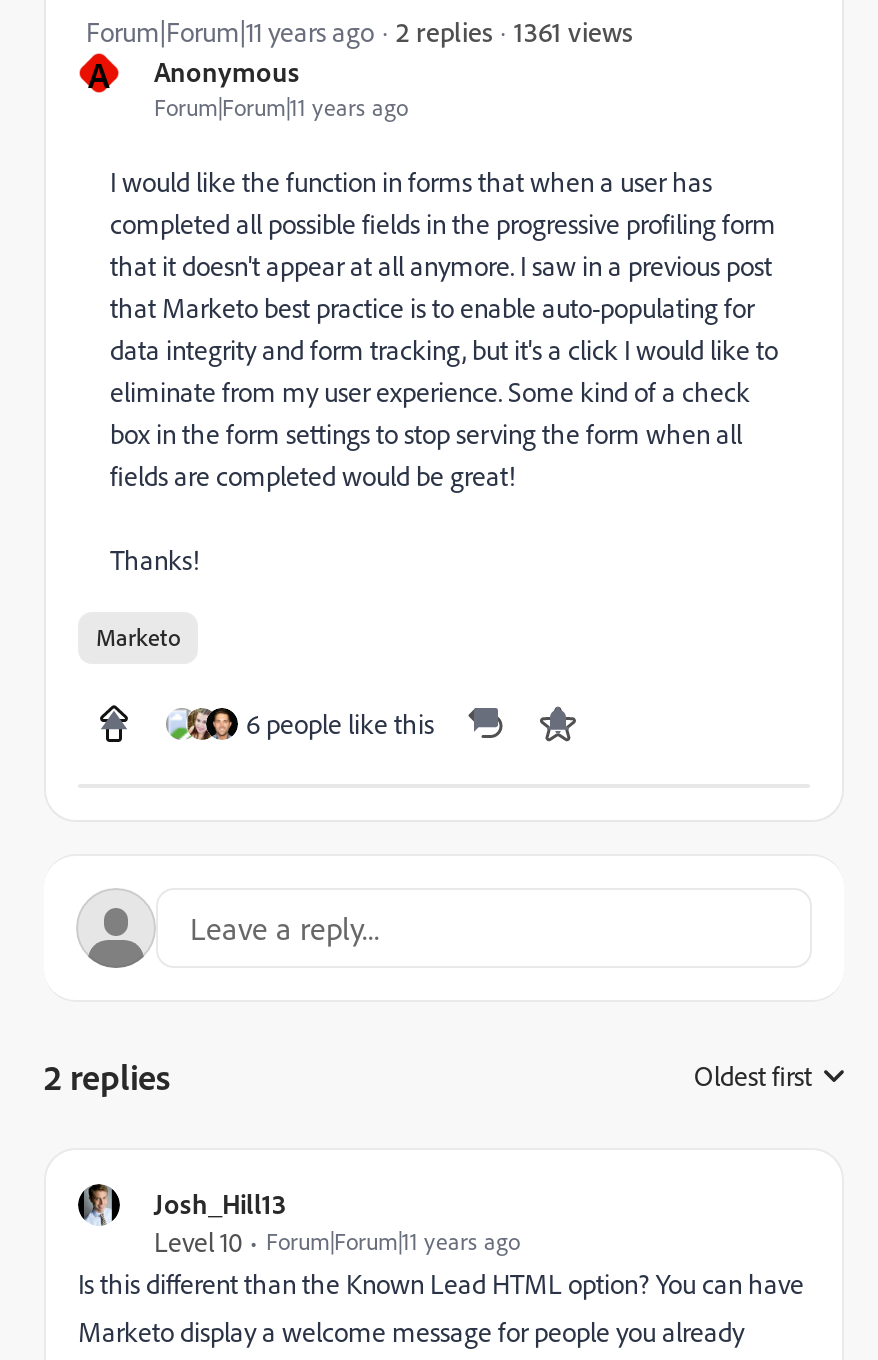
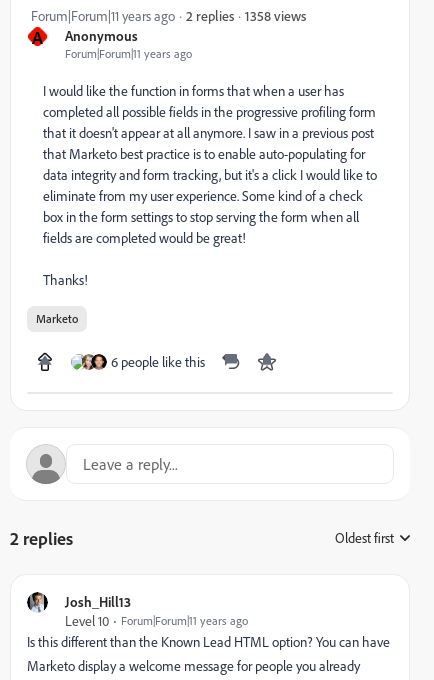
[514,13,632,47] 1361 views -> [245,6,306,23] 1358 views

